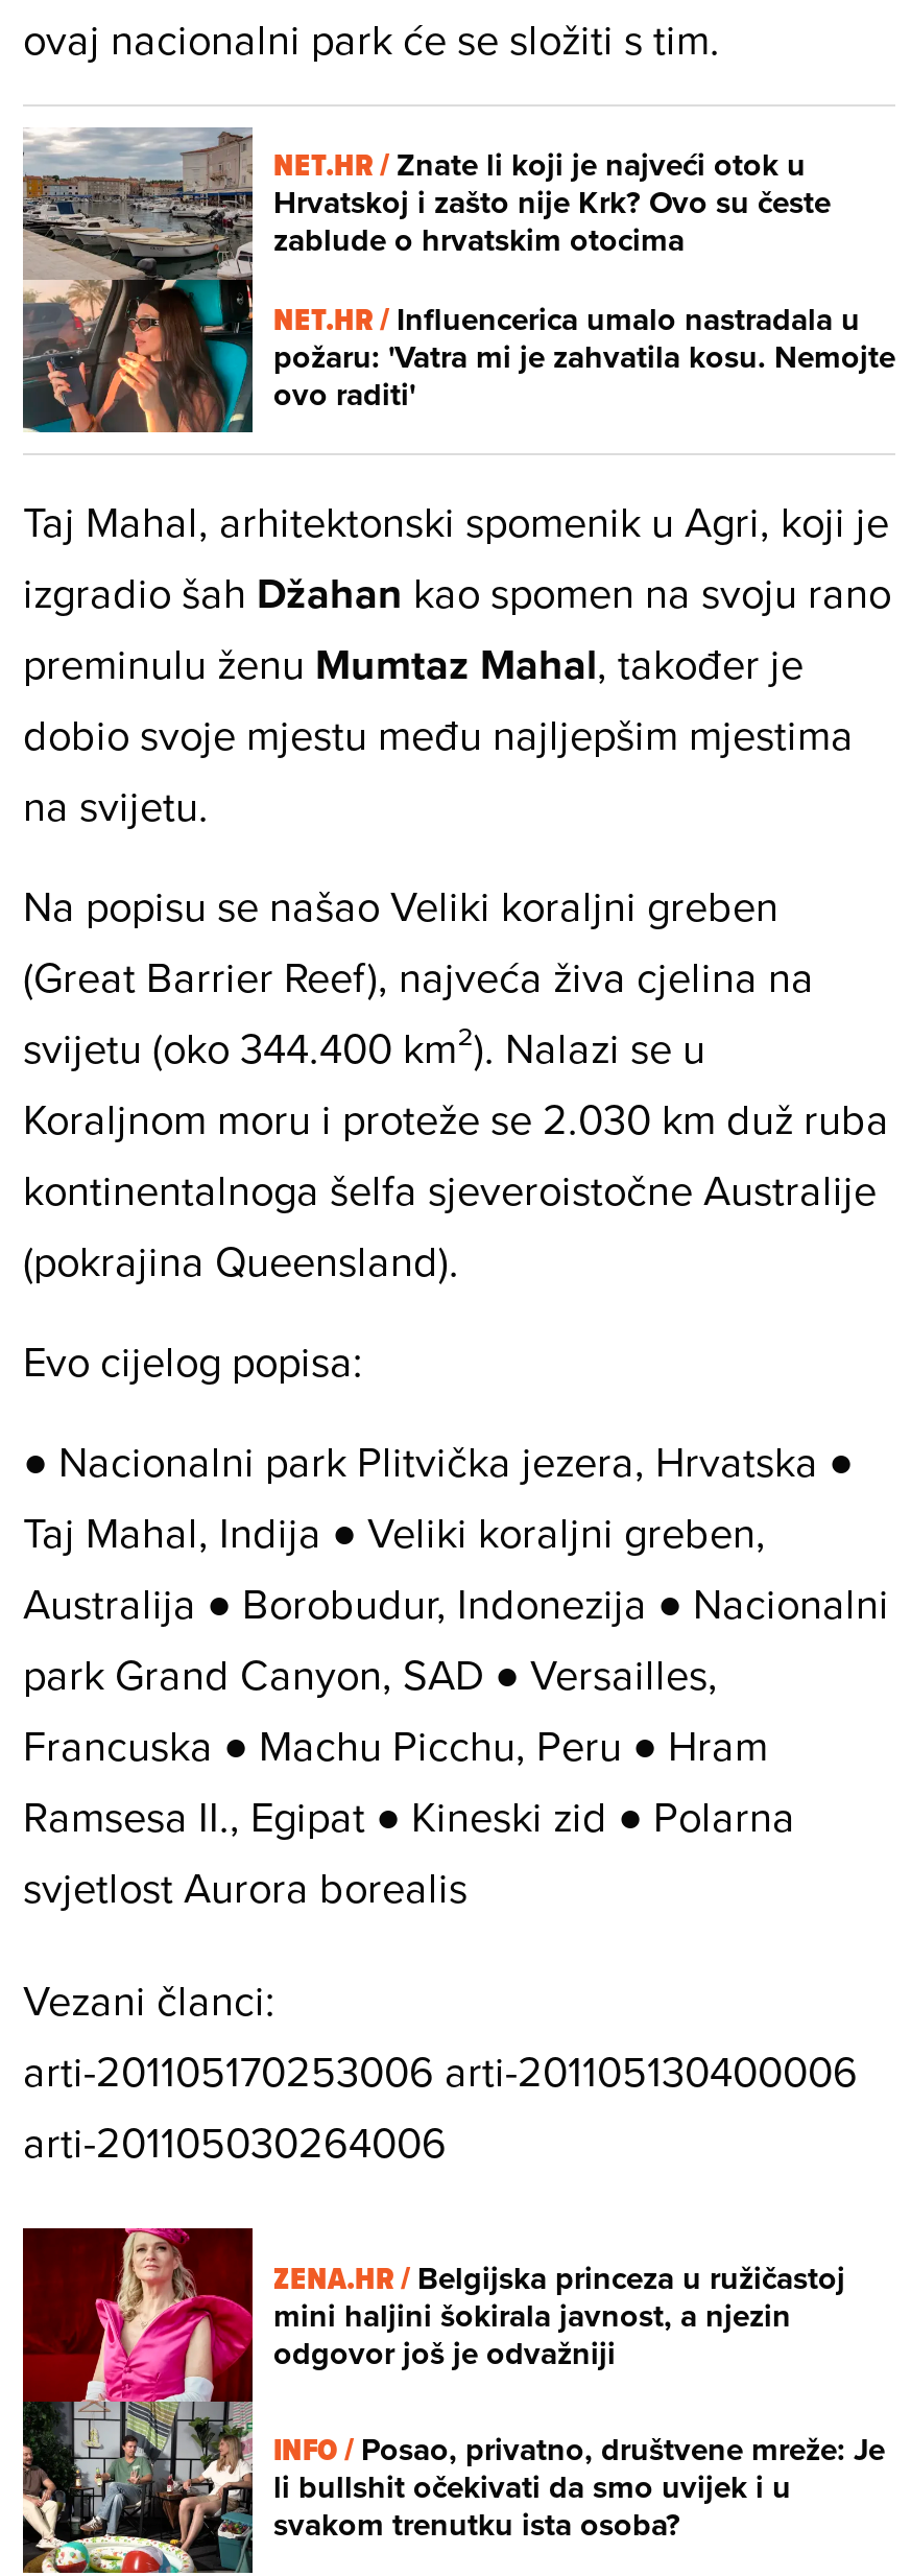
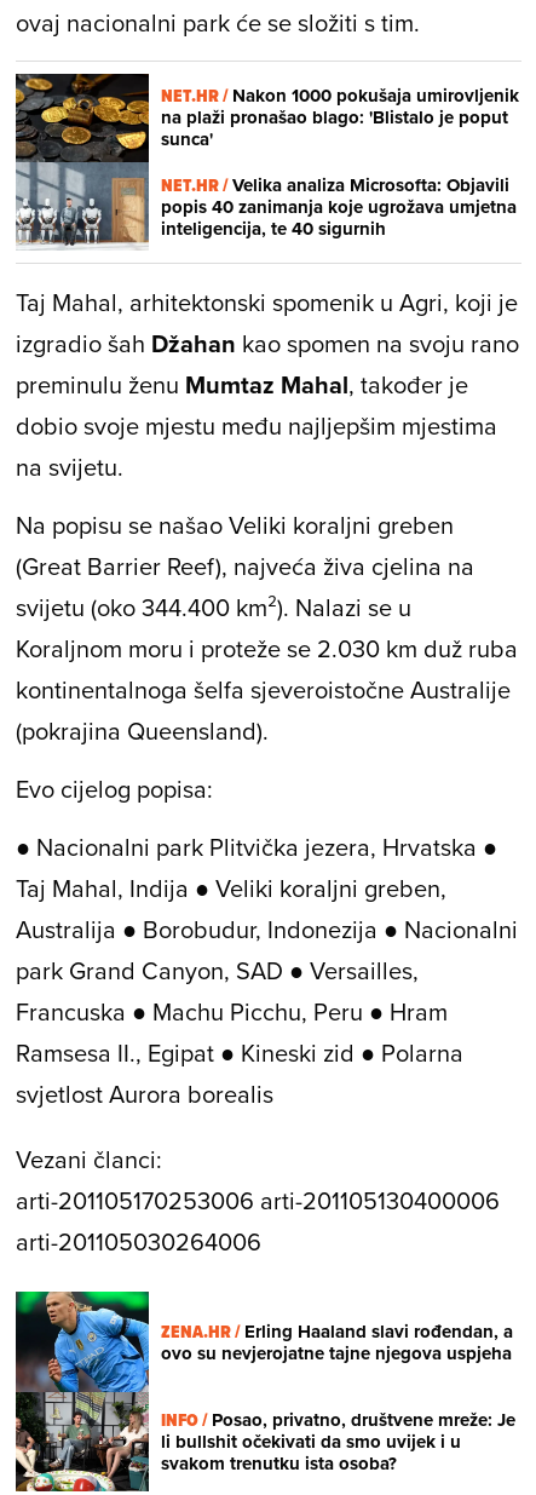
[21,127,831,434] [image] | NET.HR / Znate li koji je najveći otok u | Hrvatskoj i zašto nije Krk? Ovo su česte | zablude o hrvatskim otocima -> [15,73,519,251] [image] | NET.HR / Nakon 1000 pokušaja umirovljenik | na plaži pronašao blago: 'Blistalo je poput | sunca'
[273,296,895,417] NET.HR / Influencerica umalo nastradala u | požaru: 'Vatra mi je zahvatila kosu. Nemojte | ovo raditi' -> [161,172,517,242] NET.HR / Velika analiza Microsofta: Objavili | popis 40 zanimanja koje ugrožava umjetna | inteligencija, te 40 sigurnih
[23,2226,845,2404] [image] | ZENA.HR / Belgijska princeza u ružičastoj | mini haljini šokirala javnost, a njezin | odgovor još je odvažniji -> [16,1290,513,1393] [image] | ZENA.HR / Erling Haaland slavi rođendan, a | ovo su nevjerojatne tajne njegova uspjeha

